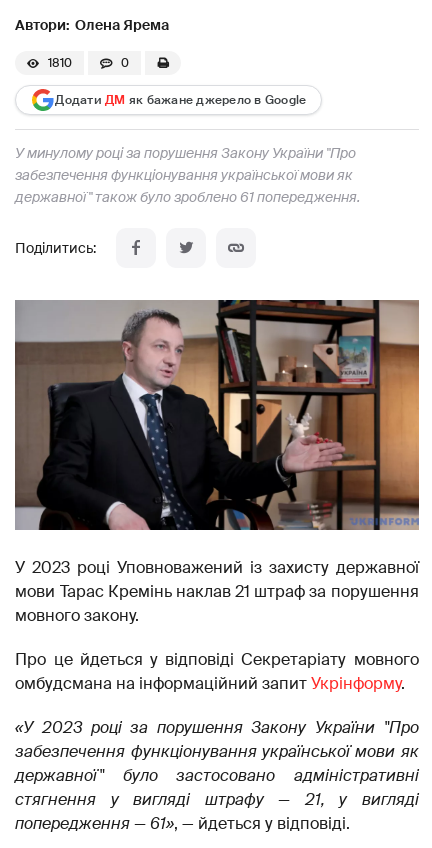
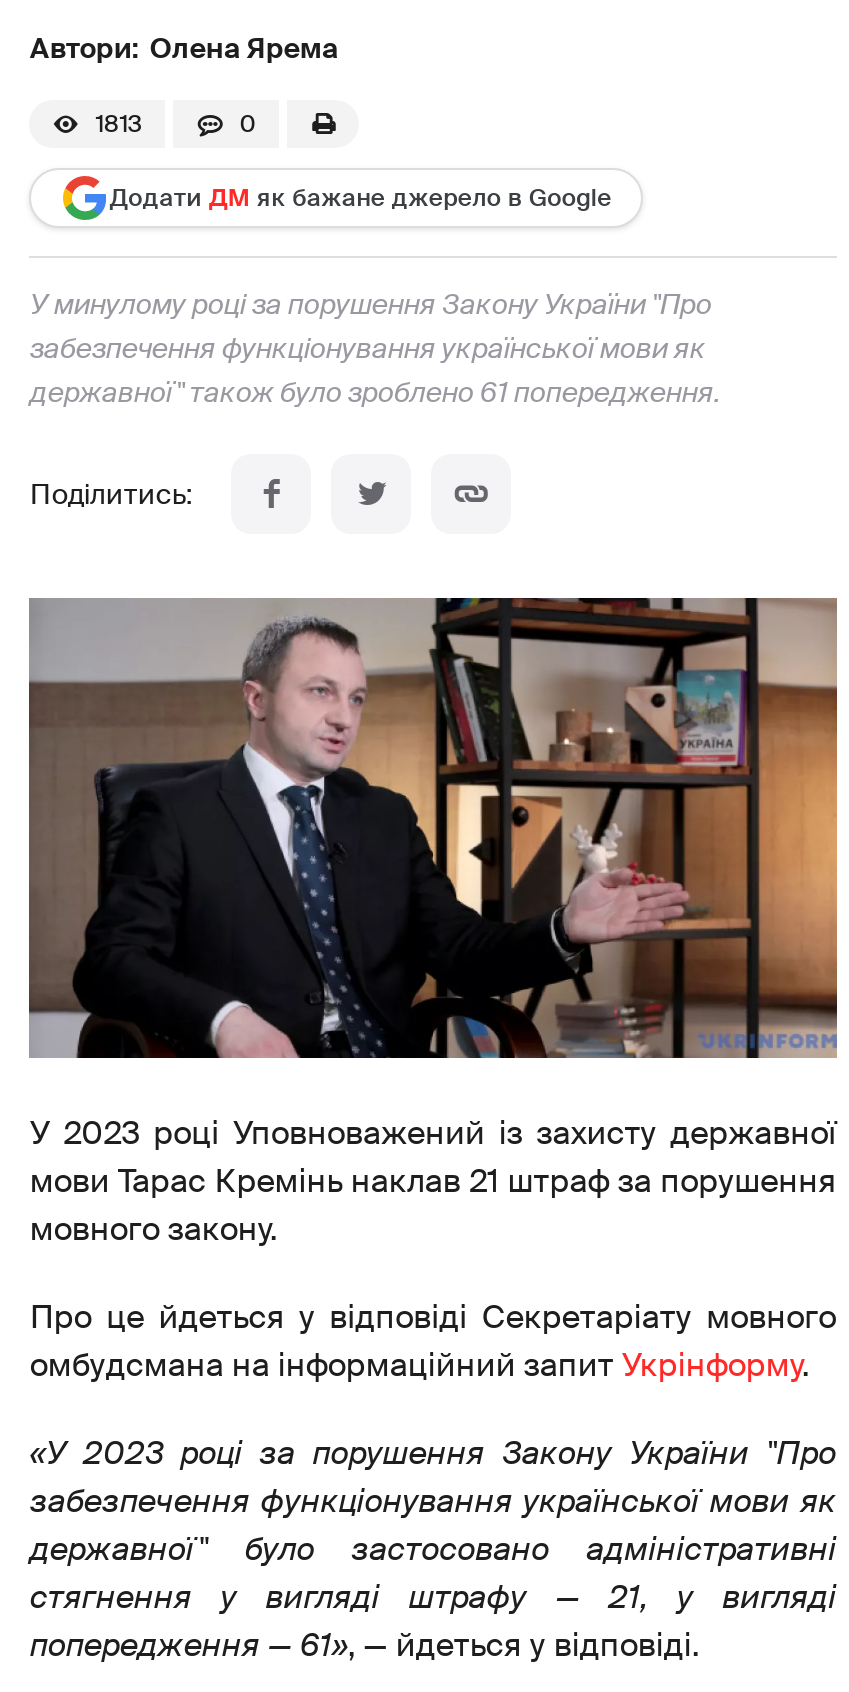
[48,55,72,71] 1810 -> [96,108,142,140] 1813

